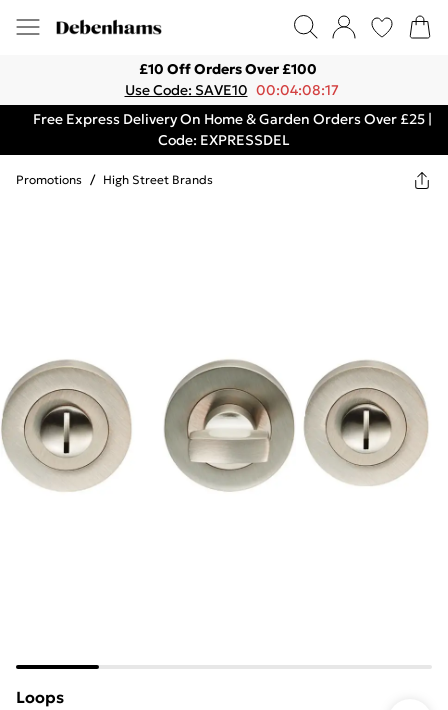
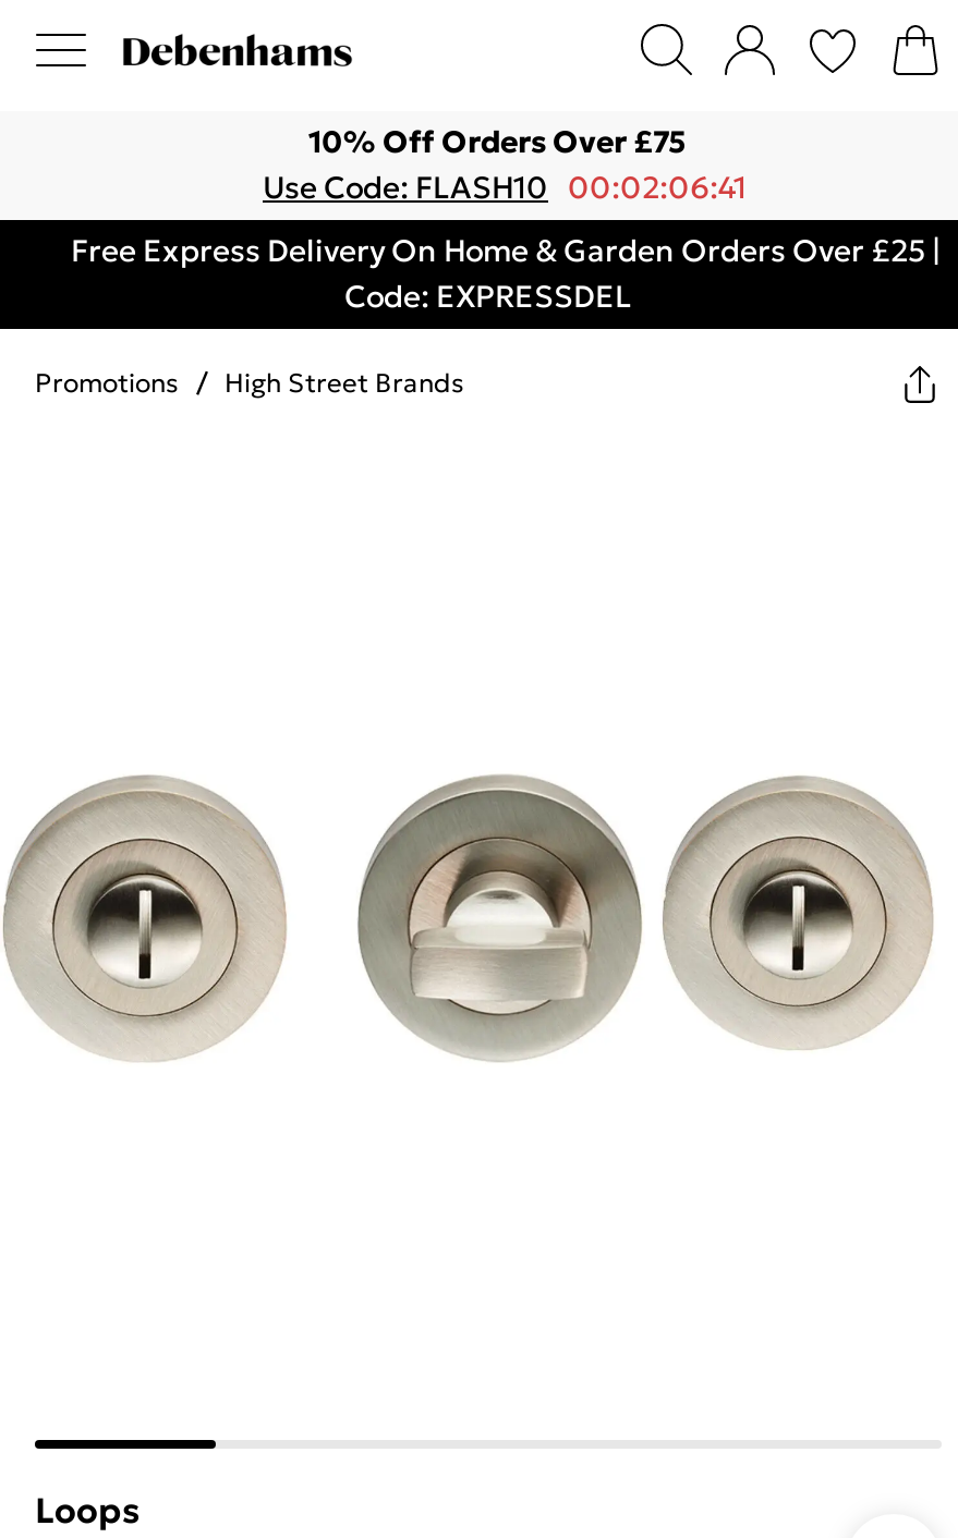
[139,60,317,78] £10 Off Orders Over £100 -> [308,122,686,161] 10% Off Orders Over £75
[124,81,339,99] Use Code: SAVE10 00:04:08:17 -> [263,168,747,207] Use Code: FLASH10 00:02:06:41

